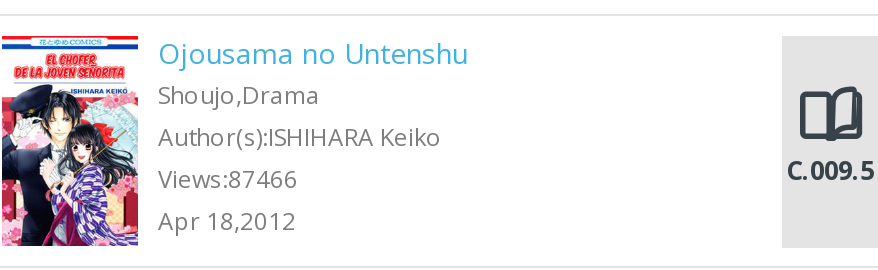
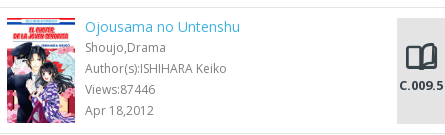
[158,162,298,196] Views:87466 -> [85,81,155,98] Views:87446

